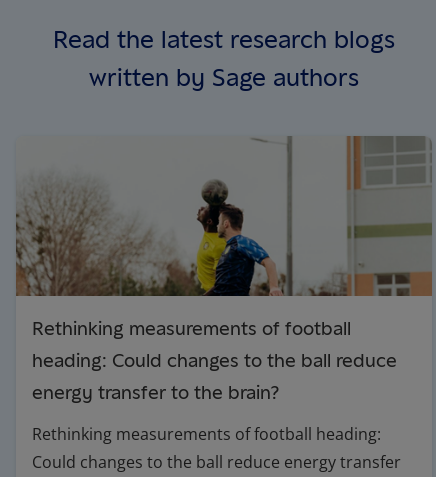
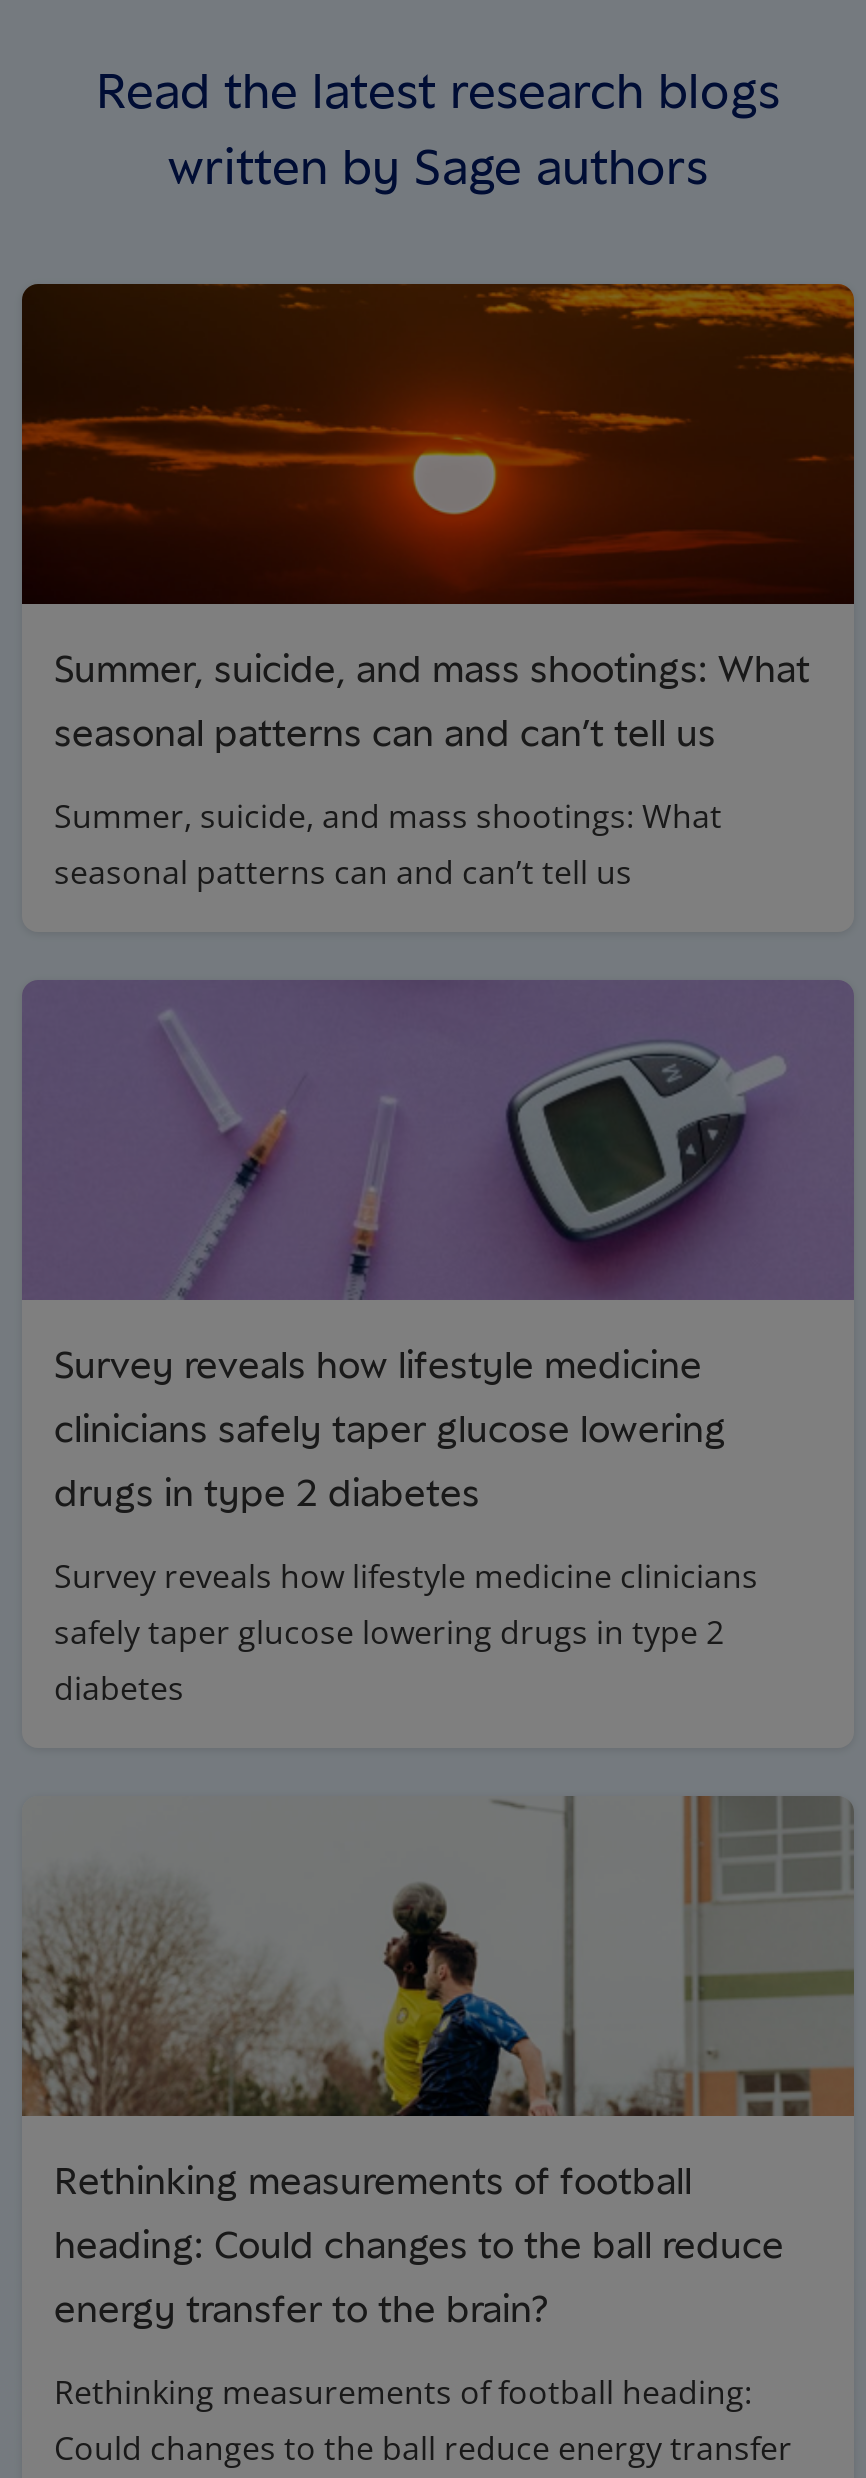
none -> [20,282,856,893] [image] | Summer, suicide, and mass shootings: What | seasonal patterns can and can’t tell us | Summer, suicide, and mass shootings: What | seasonal patterns can and can’t tell us
none -> [22,978,854,1709] [image] | Survey reveals how lifestyle medicine | clinicians safely taper glucose lowering | drugs in type 2 diabetes | Survey reveals how lifestyle medicine clinicians | safely taper glucose lowering drugs in type 2 | diabetes

